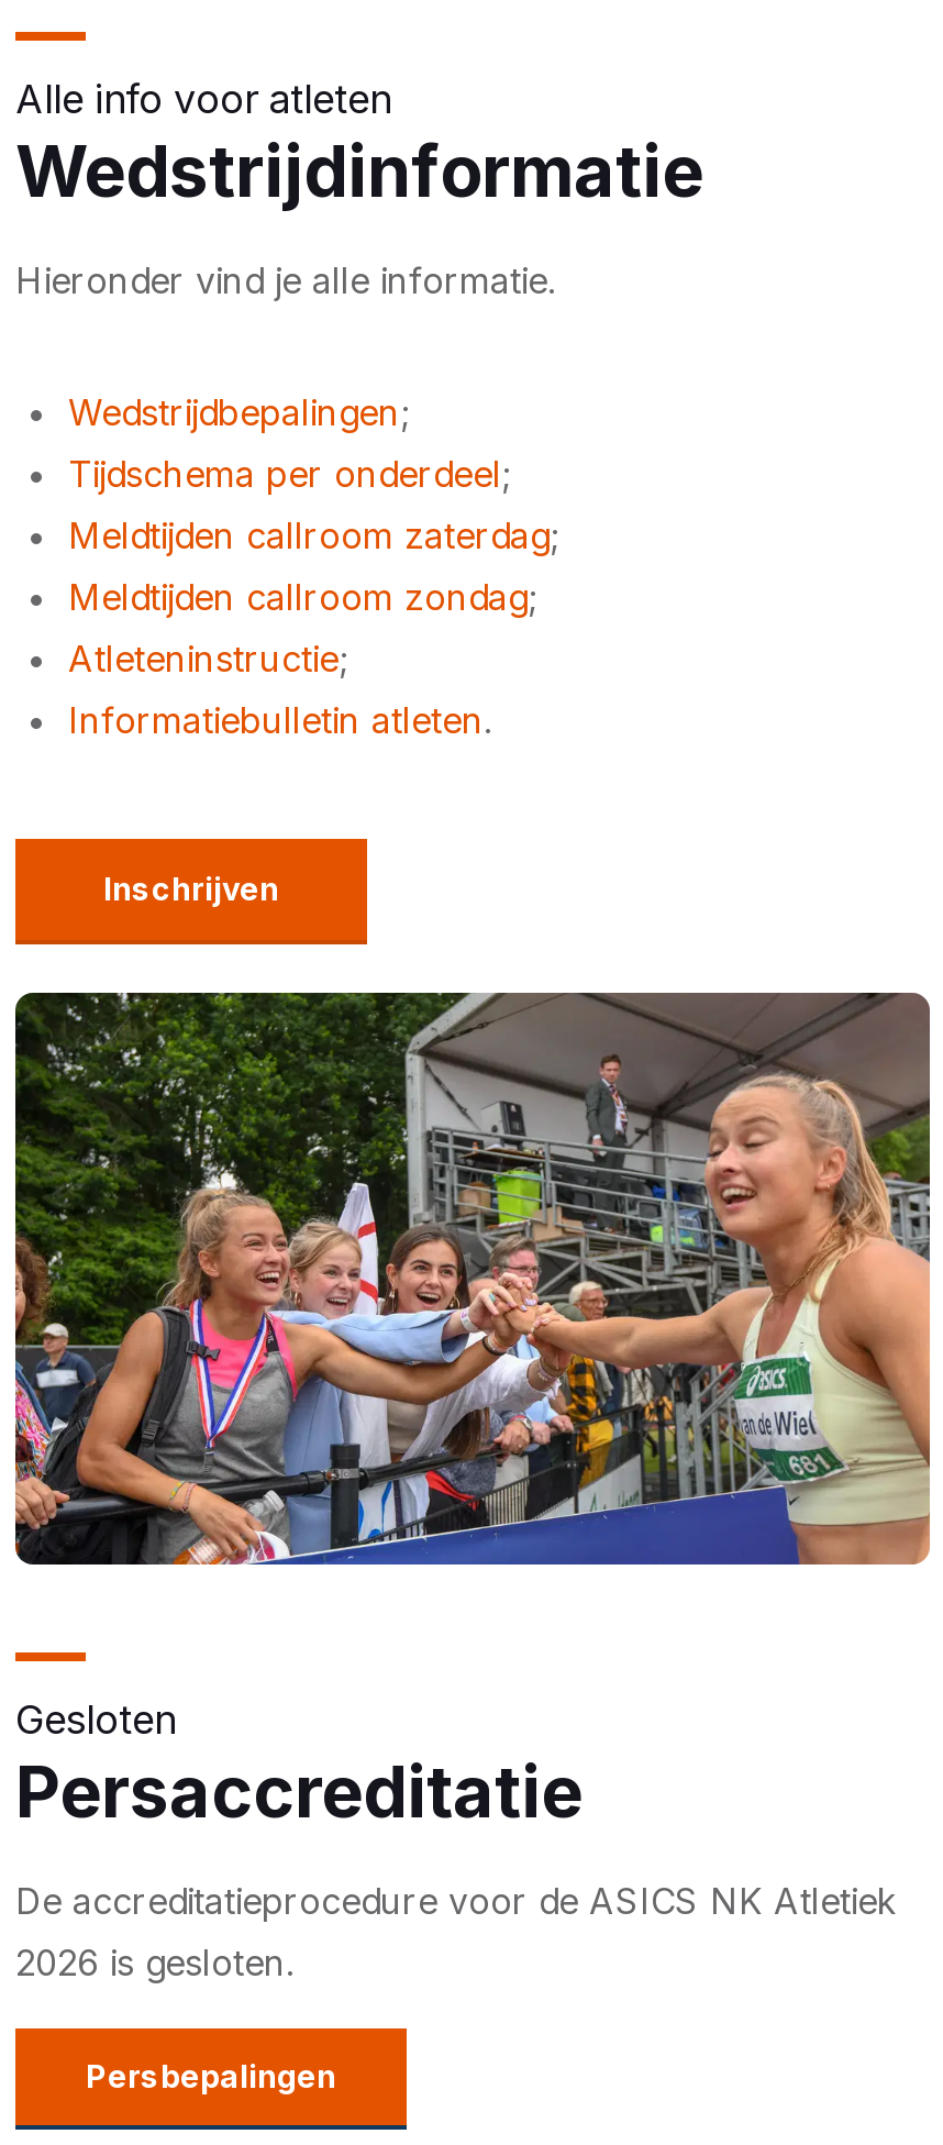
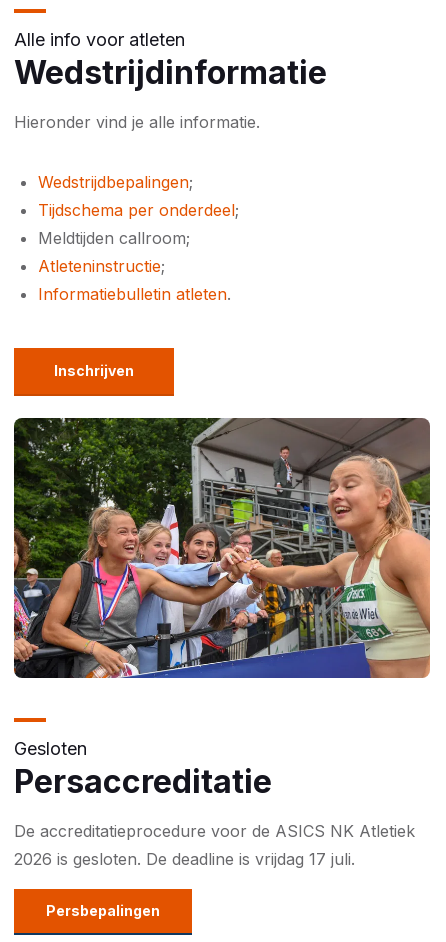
[68,513,558,619] Meldtijden callroom zaterdag; | Meldtijden callroom zondag; -> [38,228,190,248] Meldtijden callroom;
[15,1941,306,1984] 2026 is gesloten. -> [14,849,360,869] 2026 is gesloten. De deadline is vrijdag 17 juli.

